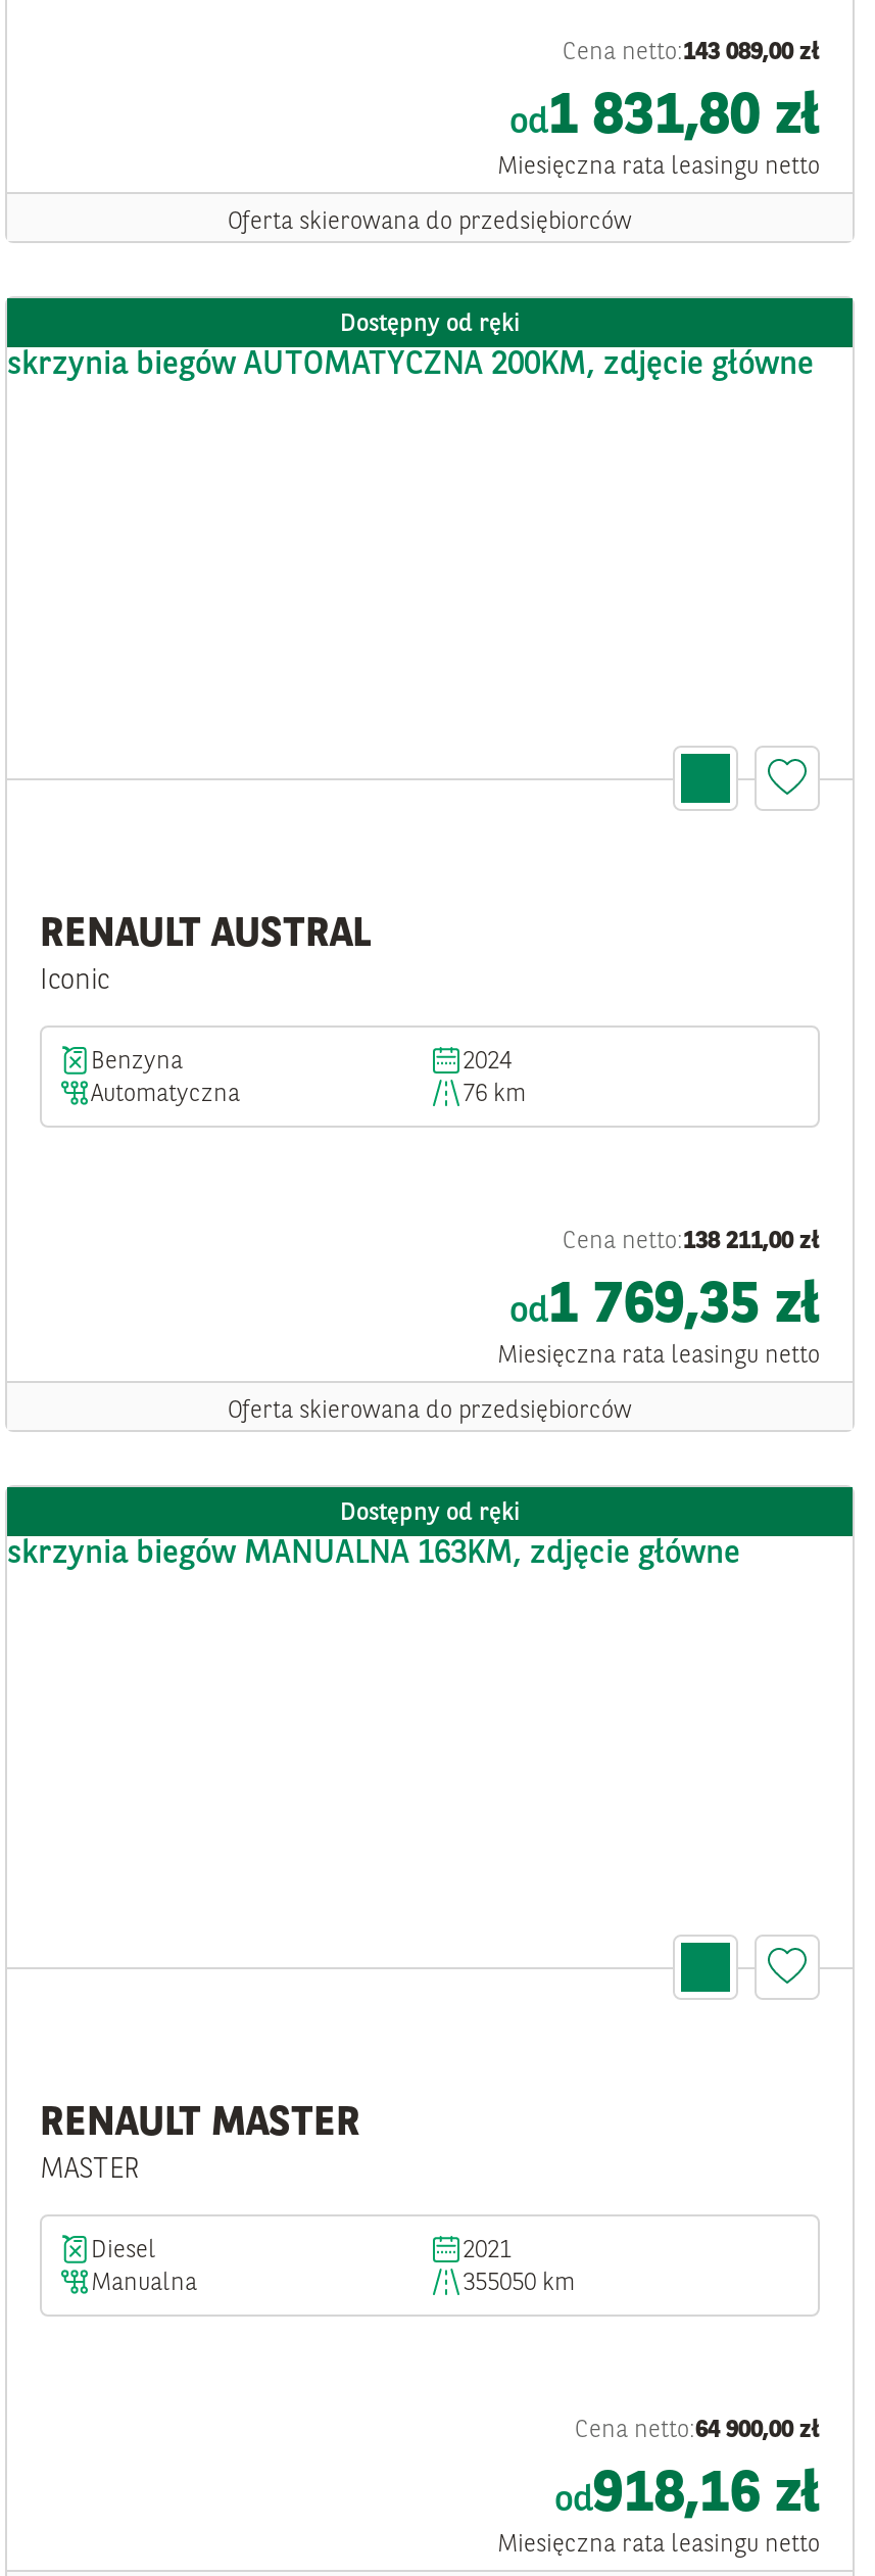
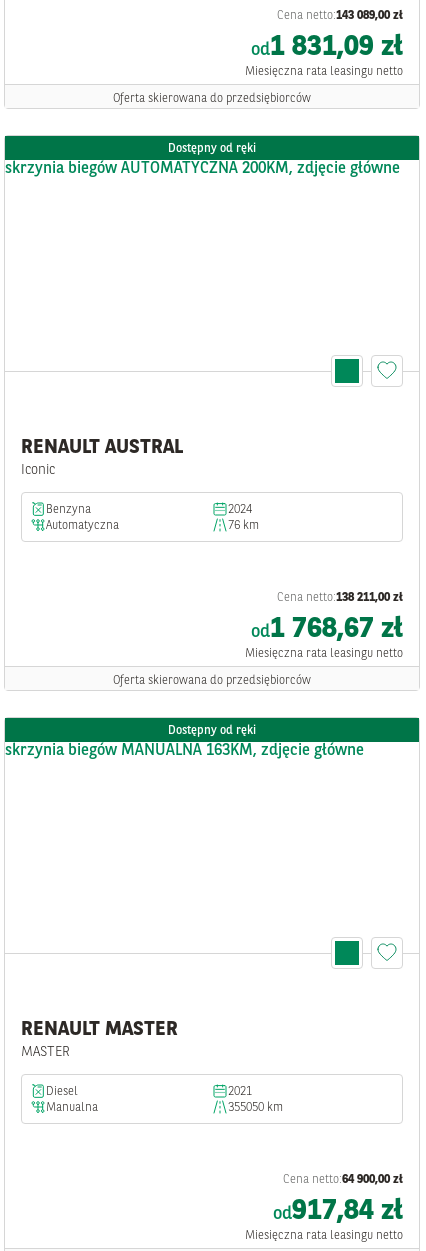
[509,90,820,147] od1 831,80 zł -> [251,34,403,62] od1 831,09 zł
[509,1279,820,1336] od1 769,35 zł -> [251,616,403,644] od1 768,67 zł
[554,2468,820,2525] od918,16 zł -> [273,1198,403,1226] od917,84 zł

